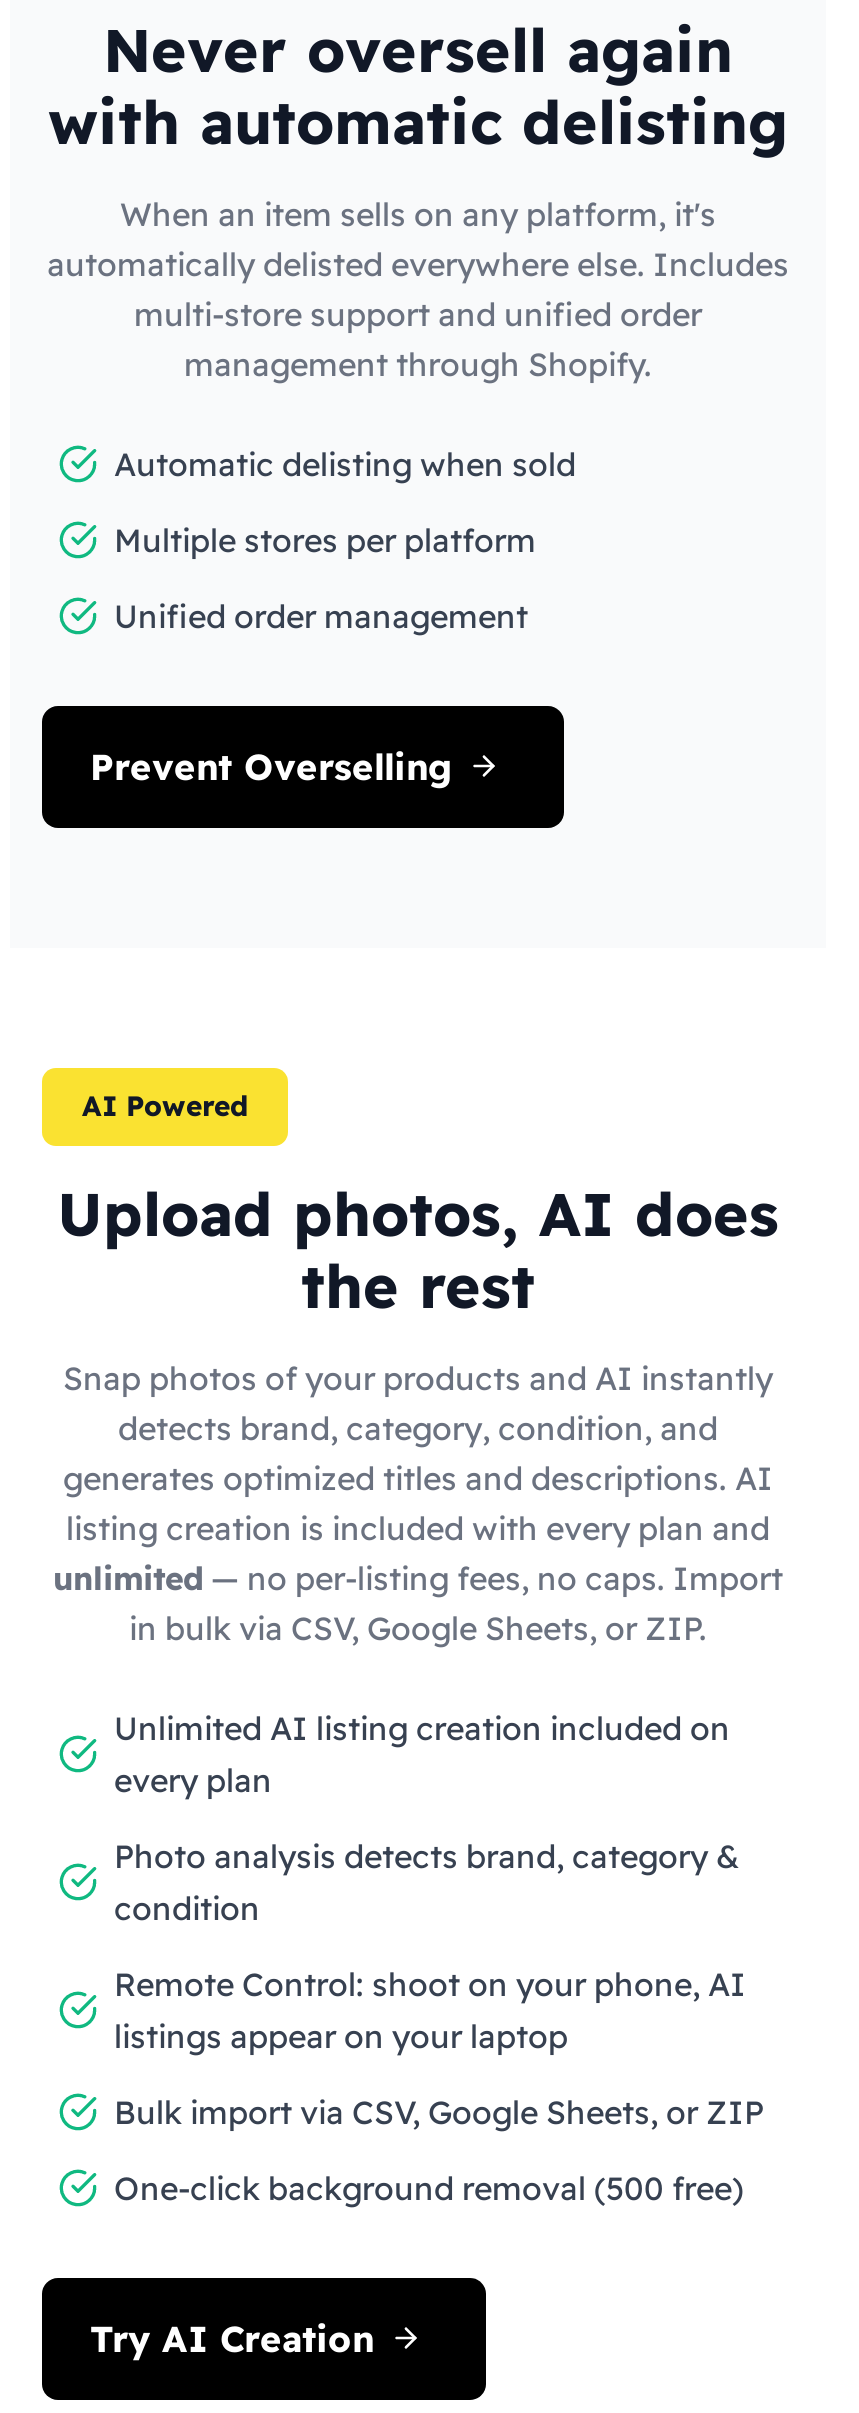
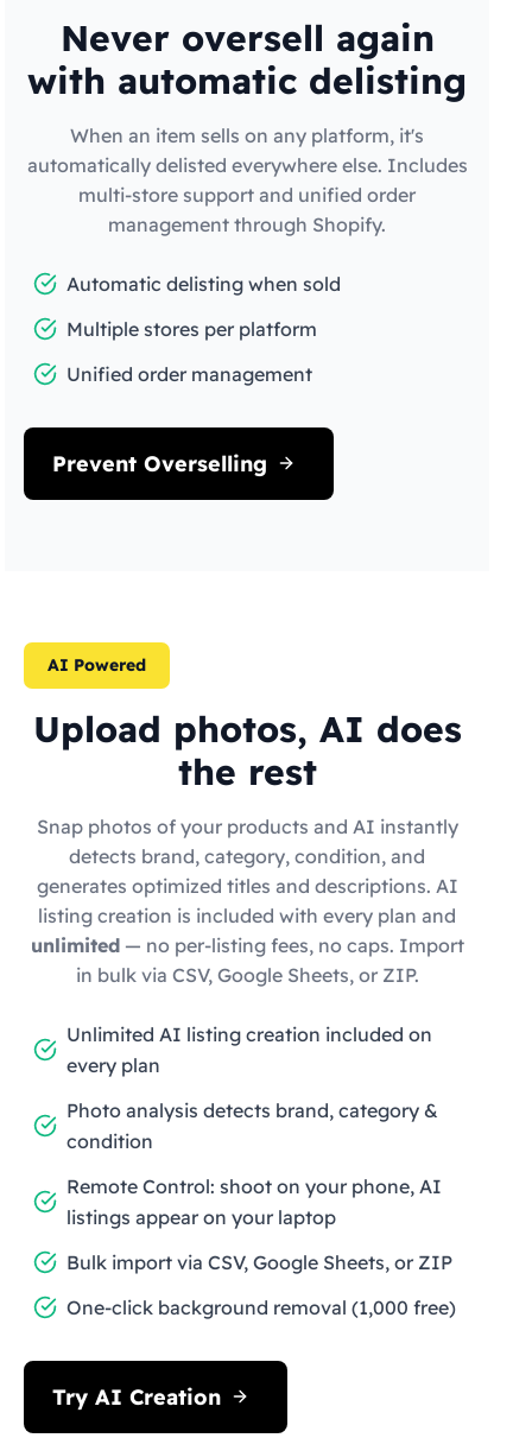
[114,2168,744,2208] One-click background removal (500 free) -> [66,1295,456,1319] One-click background removal (1,000 free)

